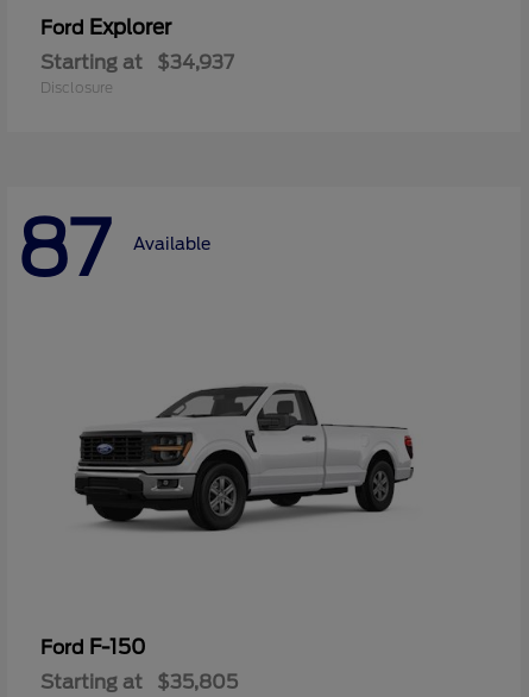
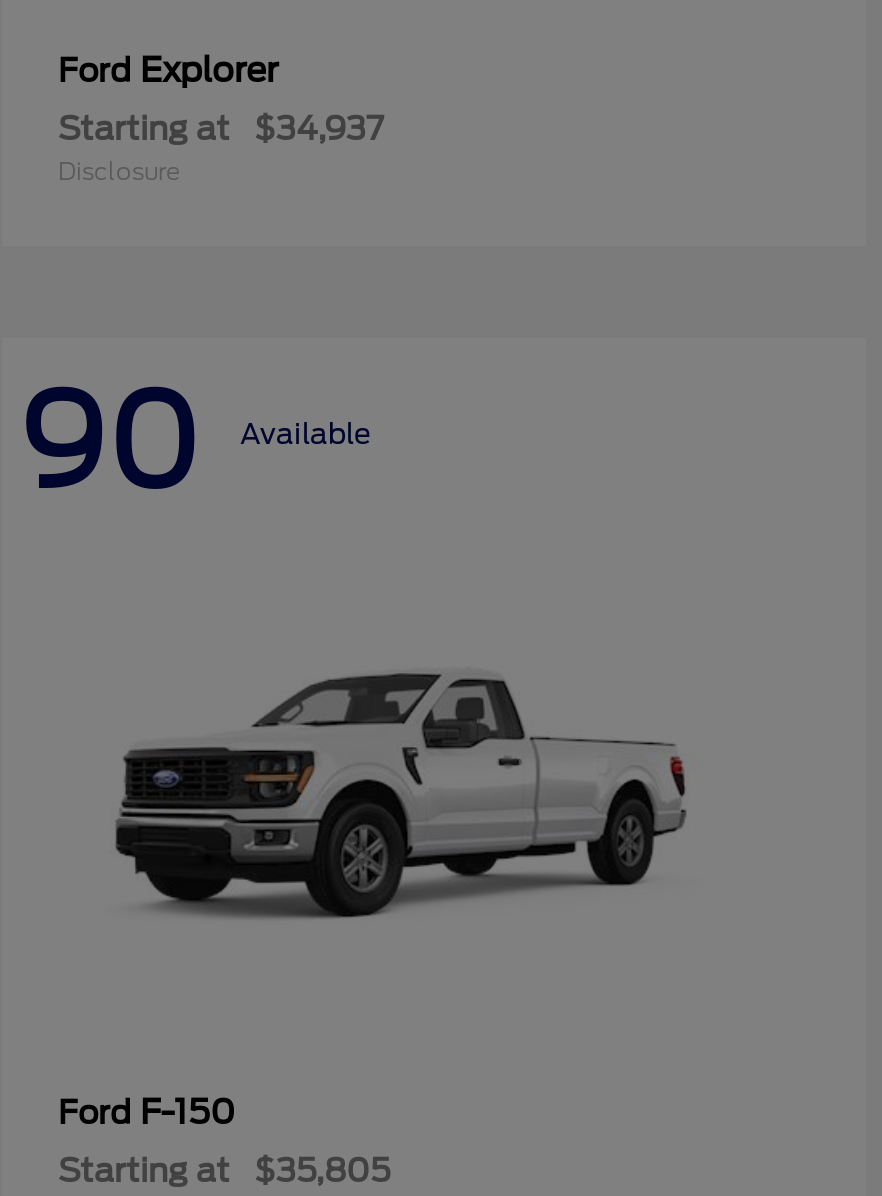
[17,204,210,294] 87 Available -> [18,367,370,519] 90 Available

